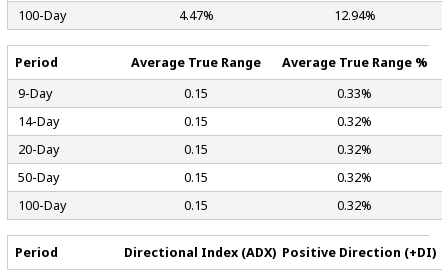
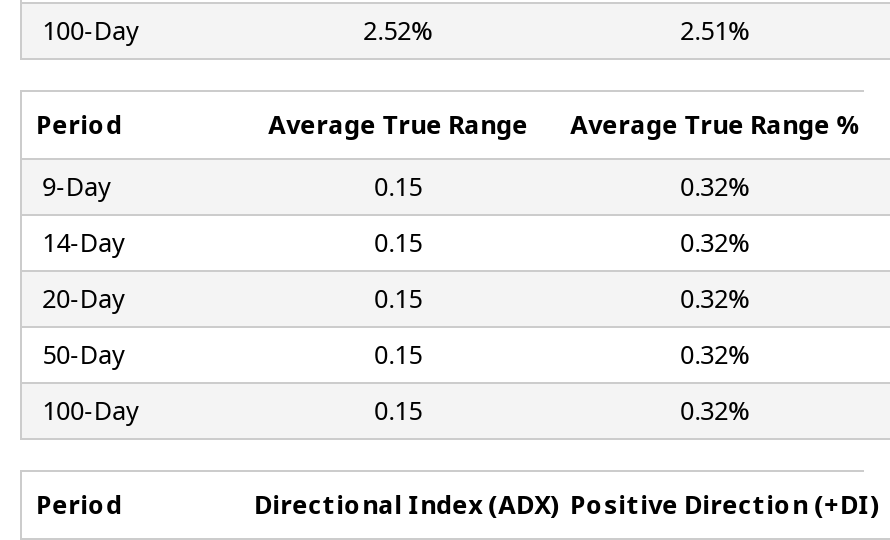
[179,7,214,24] 4.47% -> [363,14,433,48] 2.52%
[334,7,376,24] 12.94% -> [680,14,750,48] 2.51%
[337,85,372,102] 0.33% -> [680,170,750,204] 0.32%

